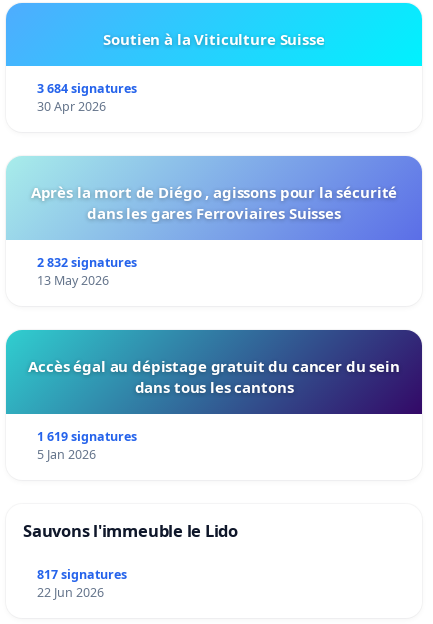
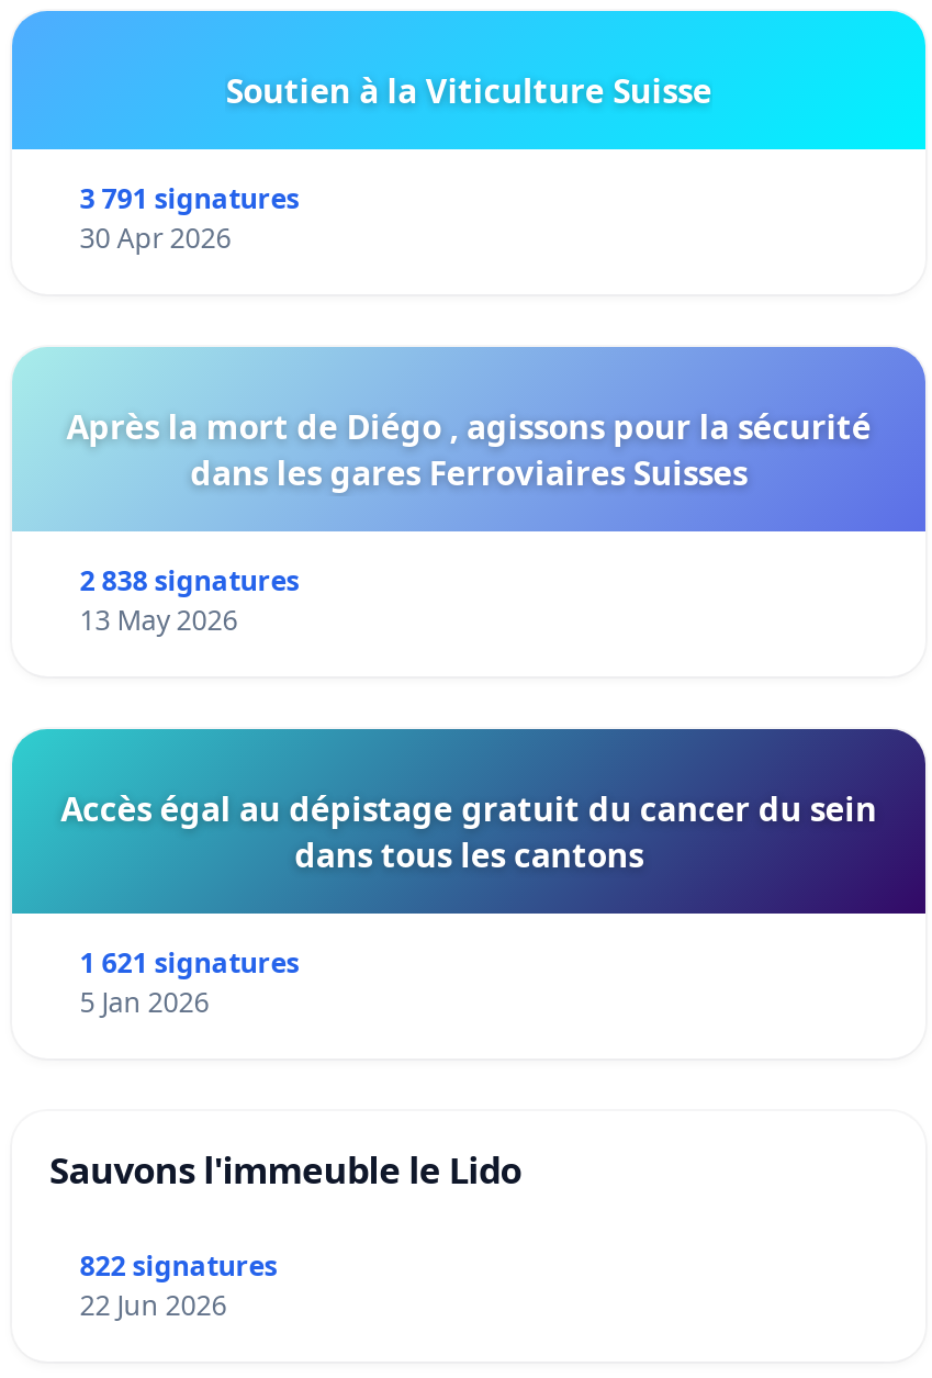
[37,80,137,97] 3 684 signatures -> [80,181,299,218] 3 791 signatures
[37,254,137,271] 2 832 signatures -> [80,563,299,600] 2 838 signatures
[37,428,137,445] 1 619 signatures -> [80,945,299,982] 1 621 signatures
[37,566,127,583] 817 signatures -> [80,1248,277,1285] 822 signatures

